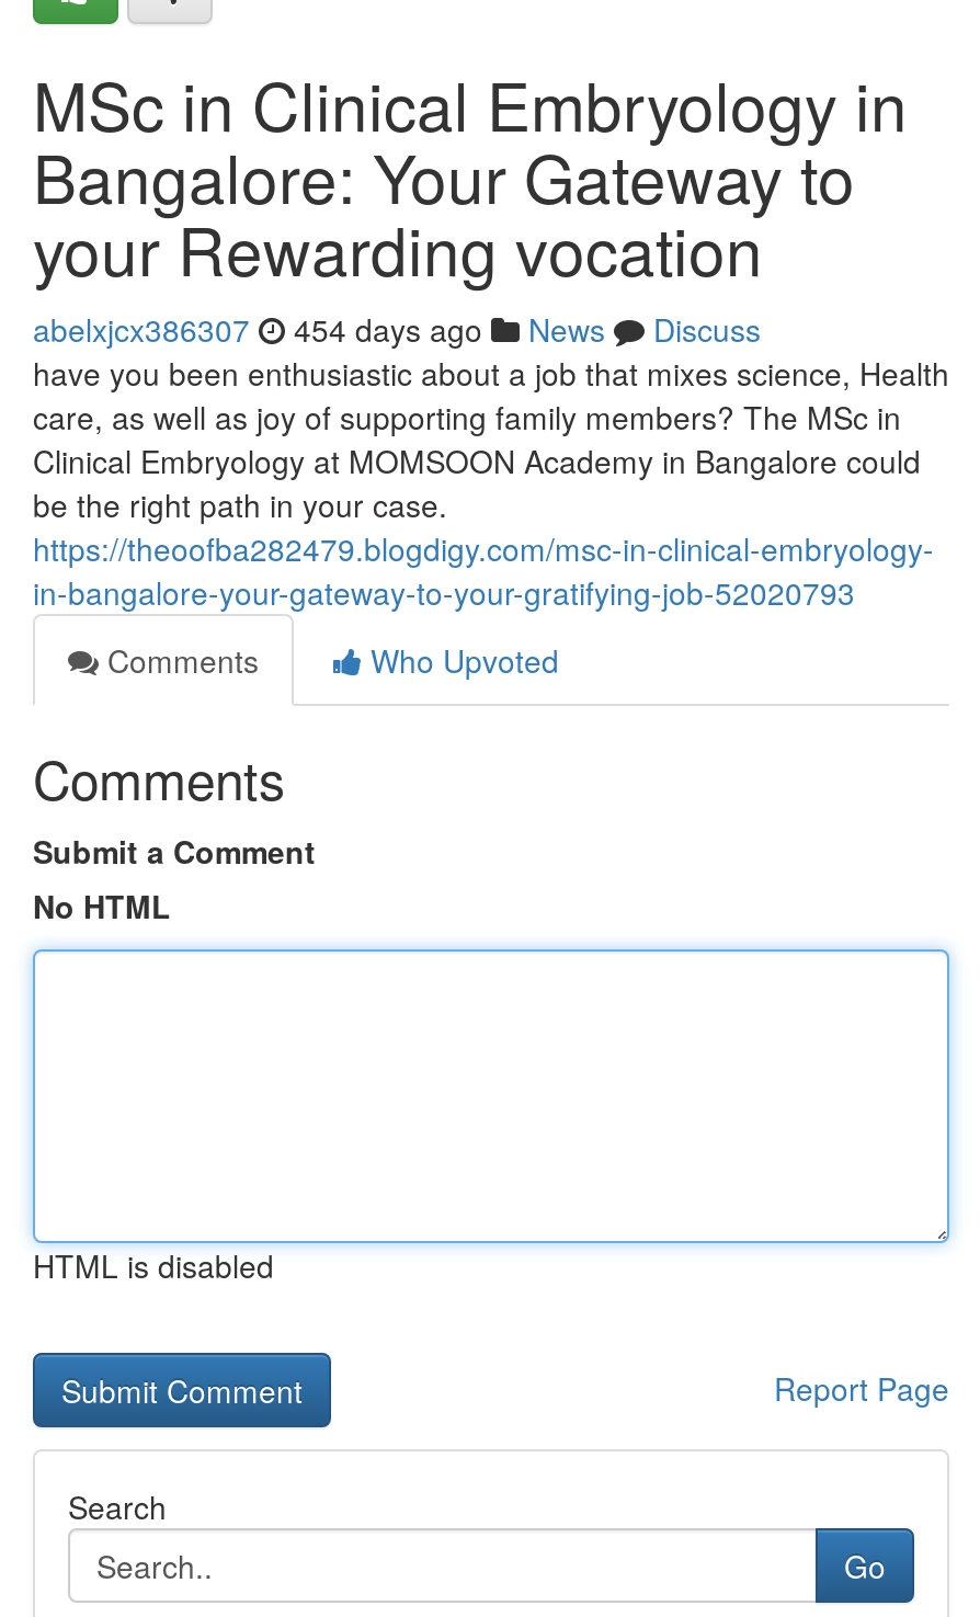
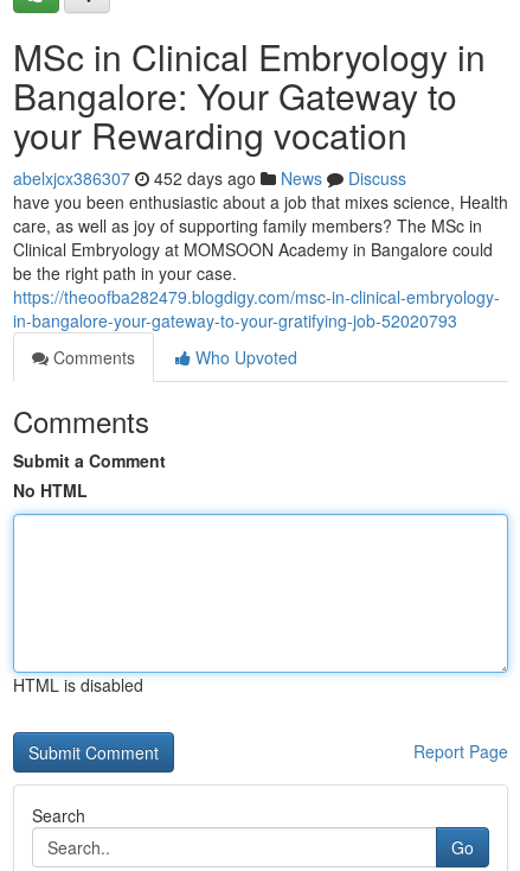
[33,307,761,351] abelxjcx386307 454 days ago News Discuss -> [13,166,406,190] abelxjcx386307 452 days ago News Discuss

